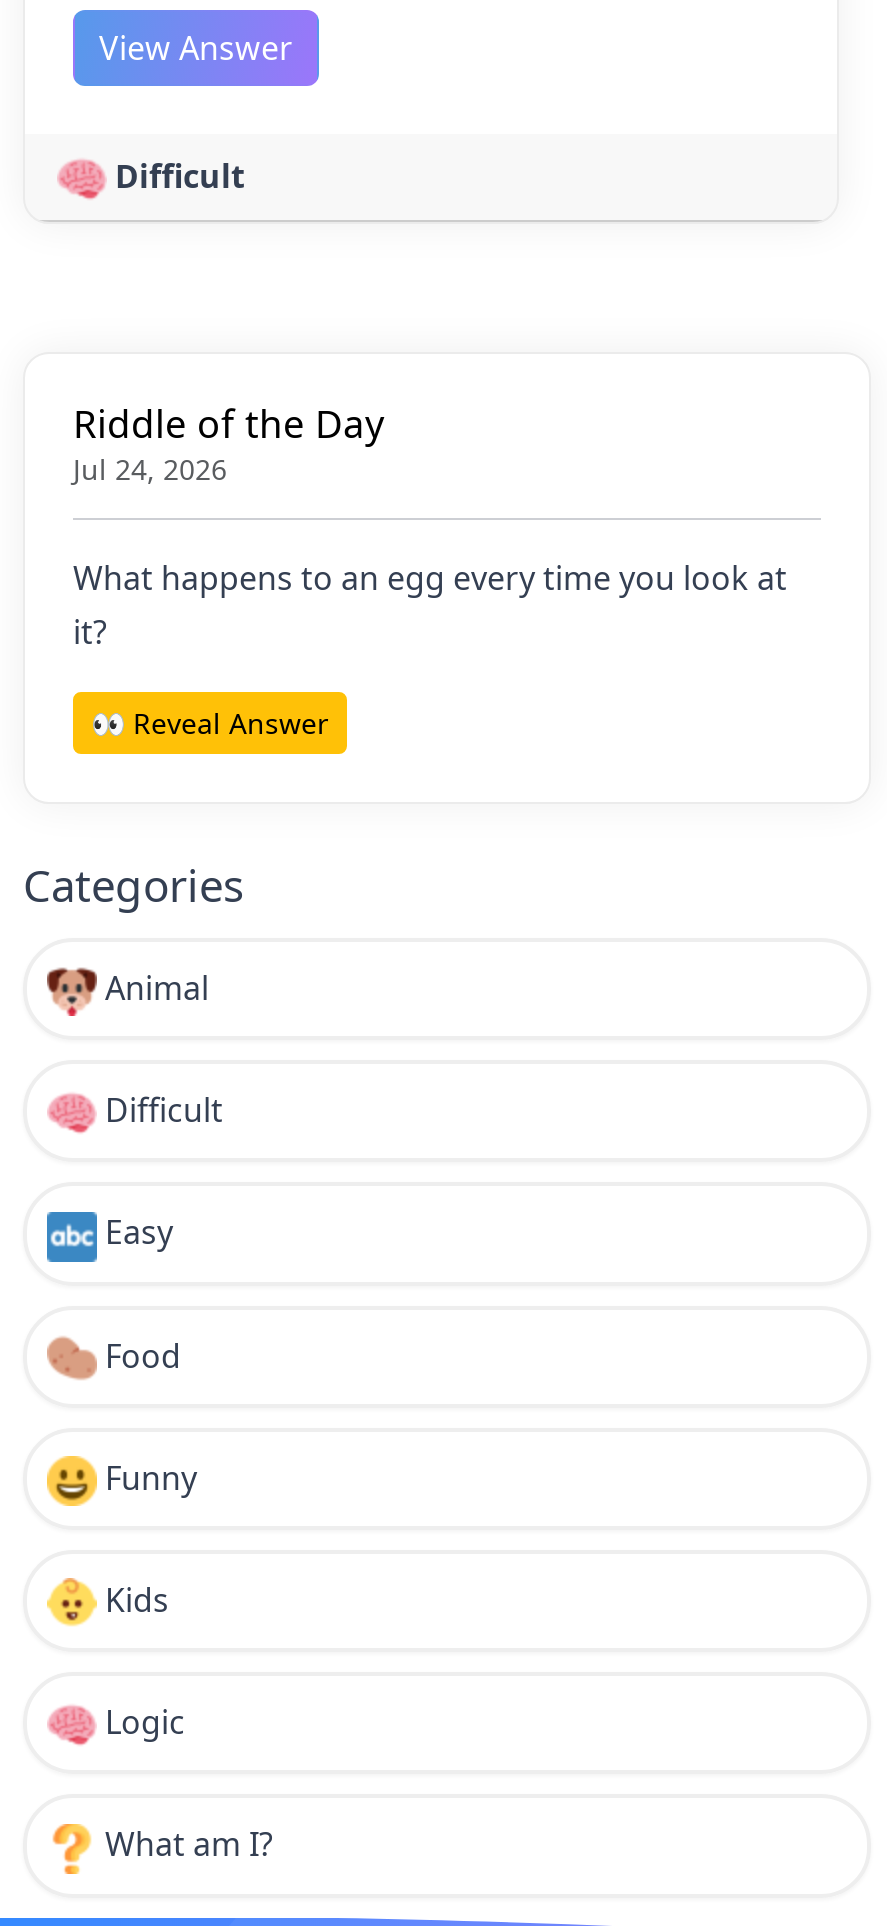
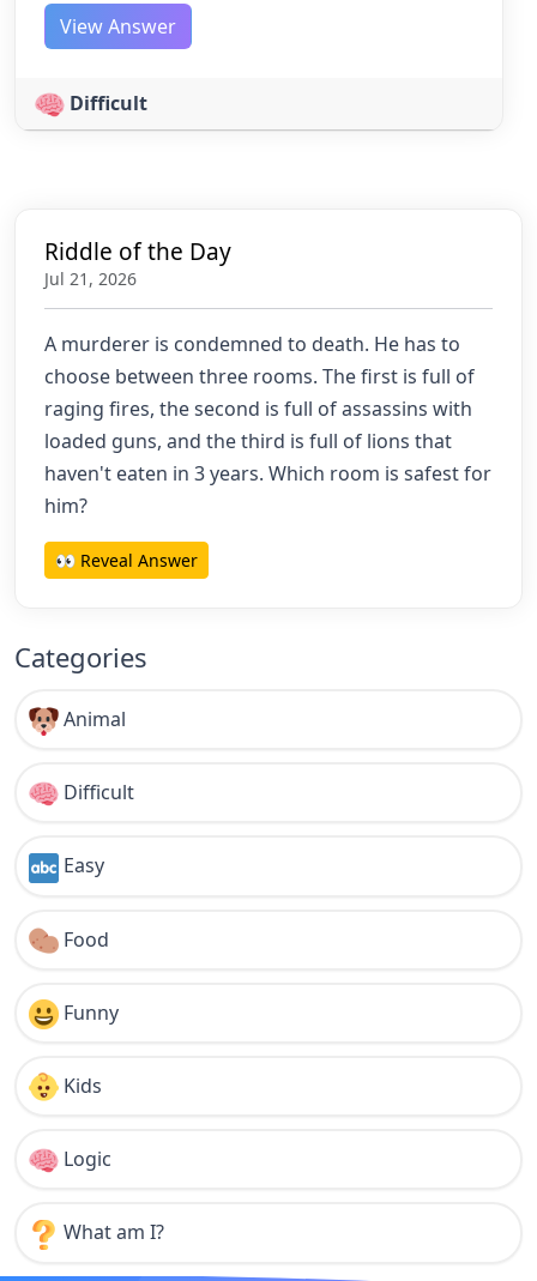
[73,451,227,489] Jul 24, 2026 -> [44,268,137,290] Jul 21, 2026
[73,557,787,655] What happens to an egg every time you look at | it? -> [44,331,491,519] A murderer is condemned to death. He has to | choose between three rooms. The first is full of | raging fires, the second is full of assassins with | loaded guns, and the third is full of lions that | haven't eaten in 3 years. Which room is safest for | him?

